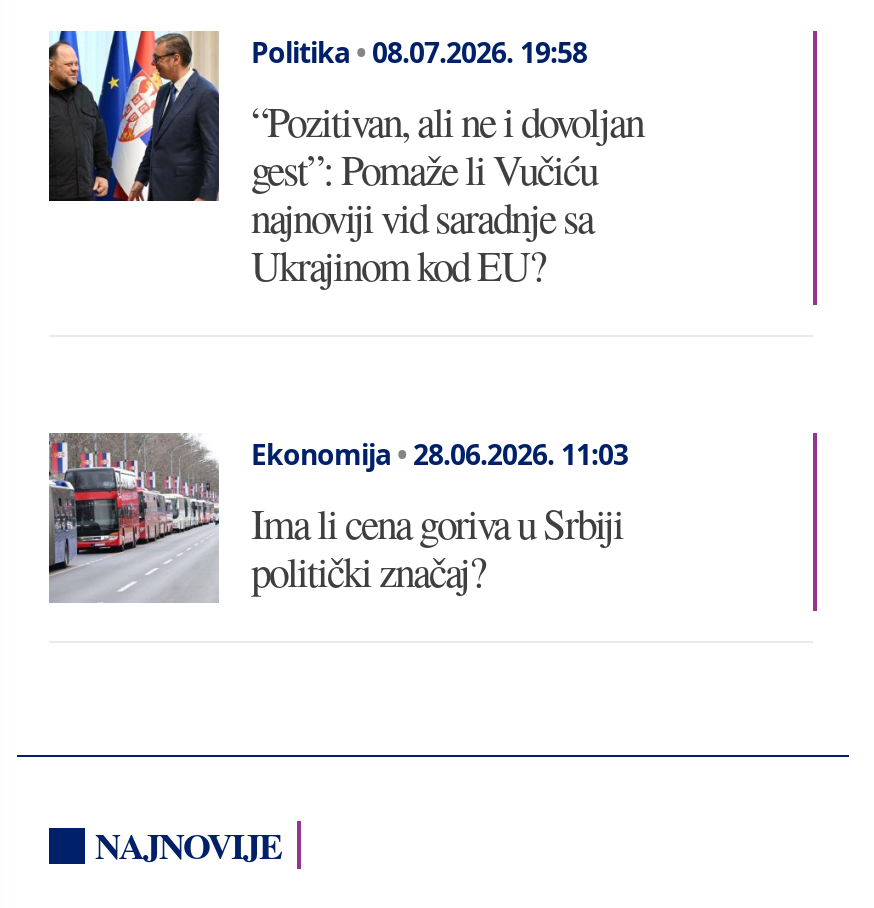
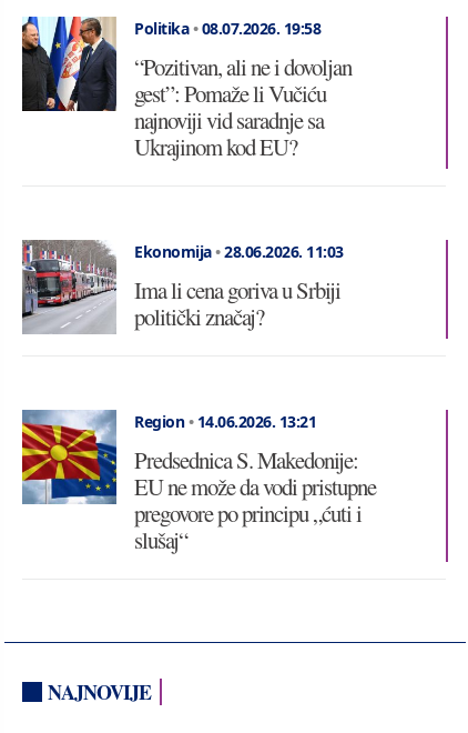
none -> [21,409,376,555] [image] | Region • 14.06.2026. 13:21 | Predsednica S. Makedonije: | EU ne može da vodi pristupne | pregovore po principu „ćuti i | slušaj“

